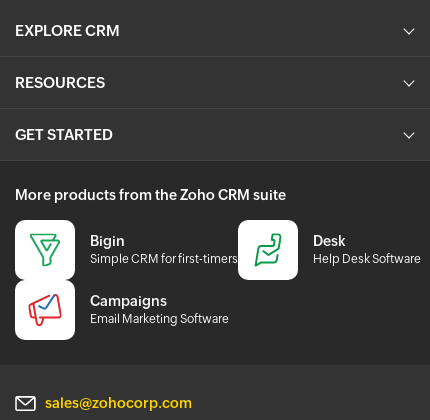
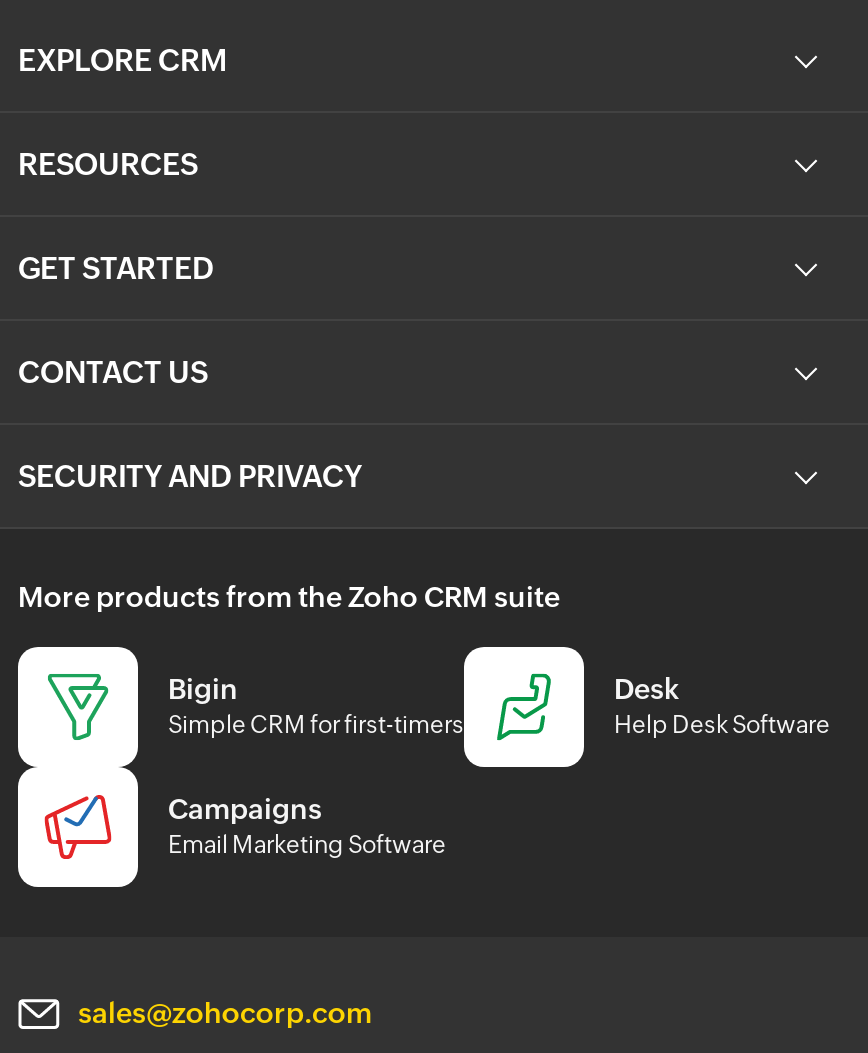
none -> [18,354,362,492] CONTACT US | SECURITY AND PRIVACY

